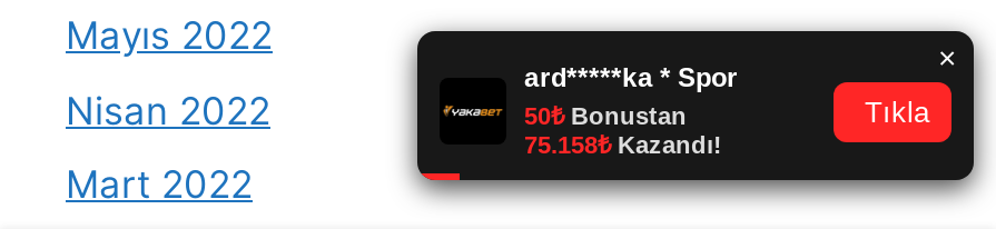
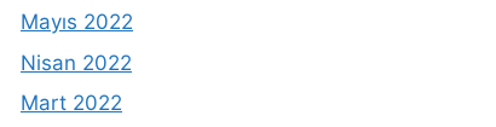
[404,27,987,202] [image] -> none

